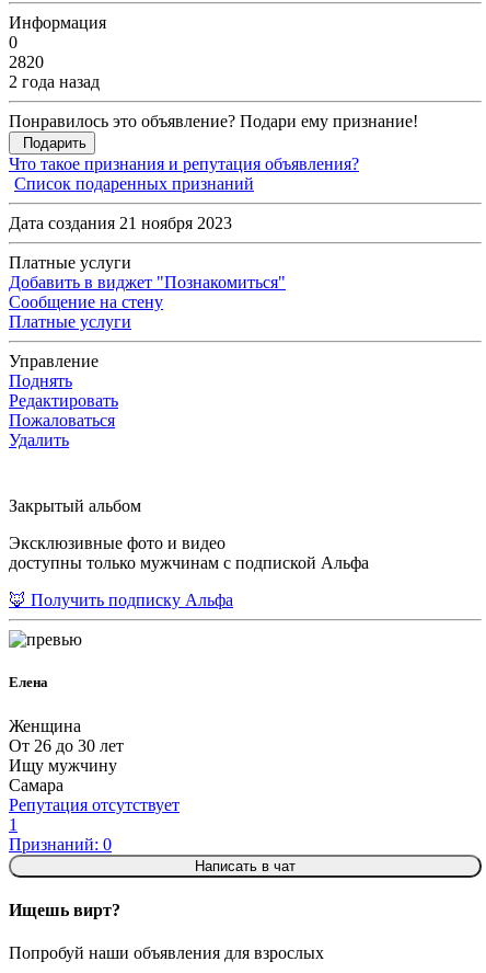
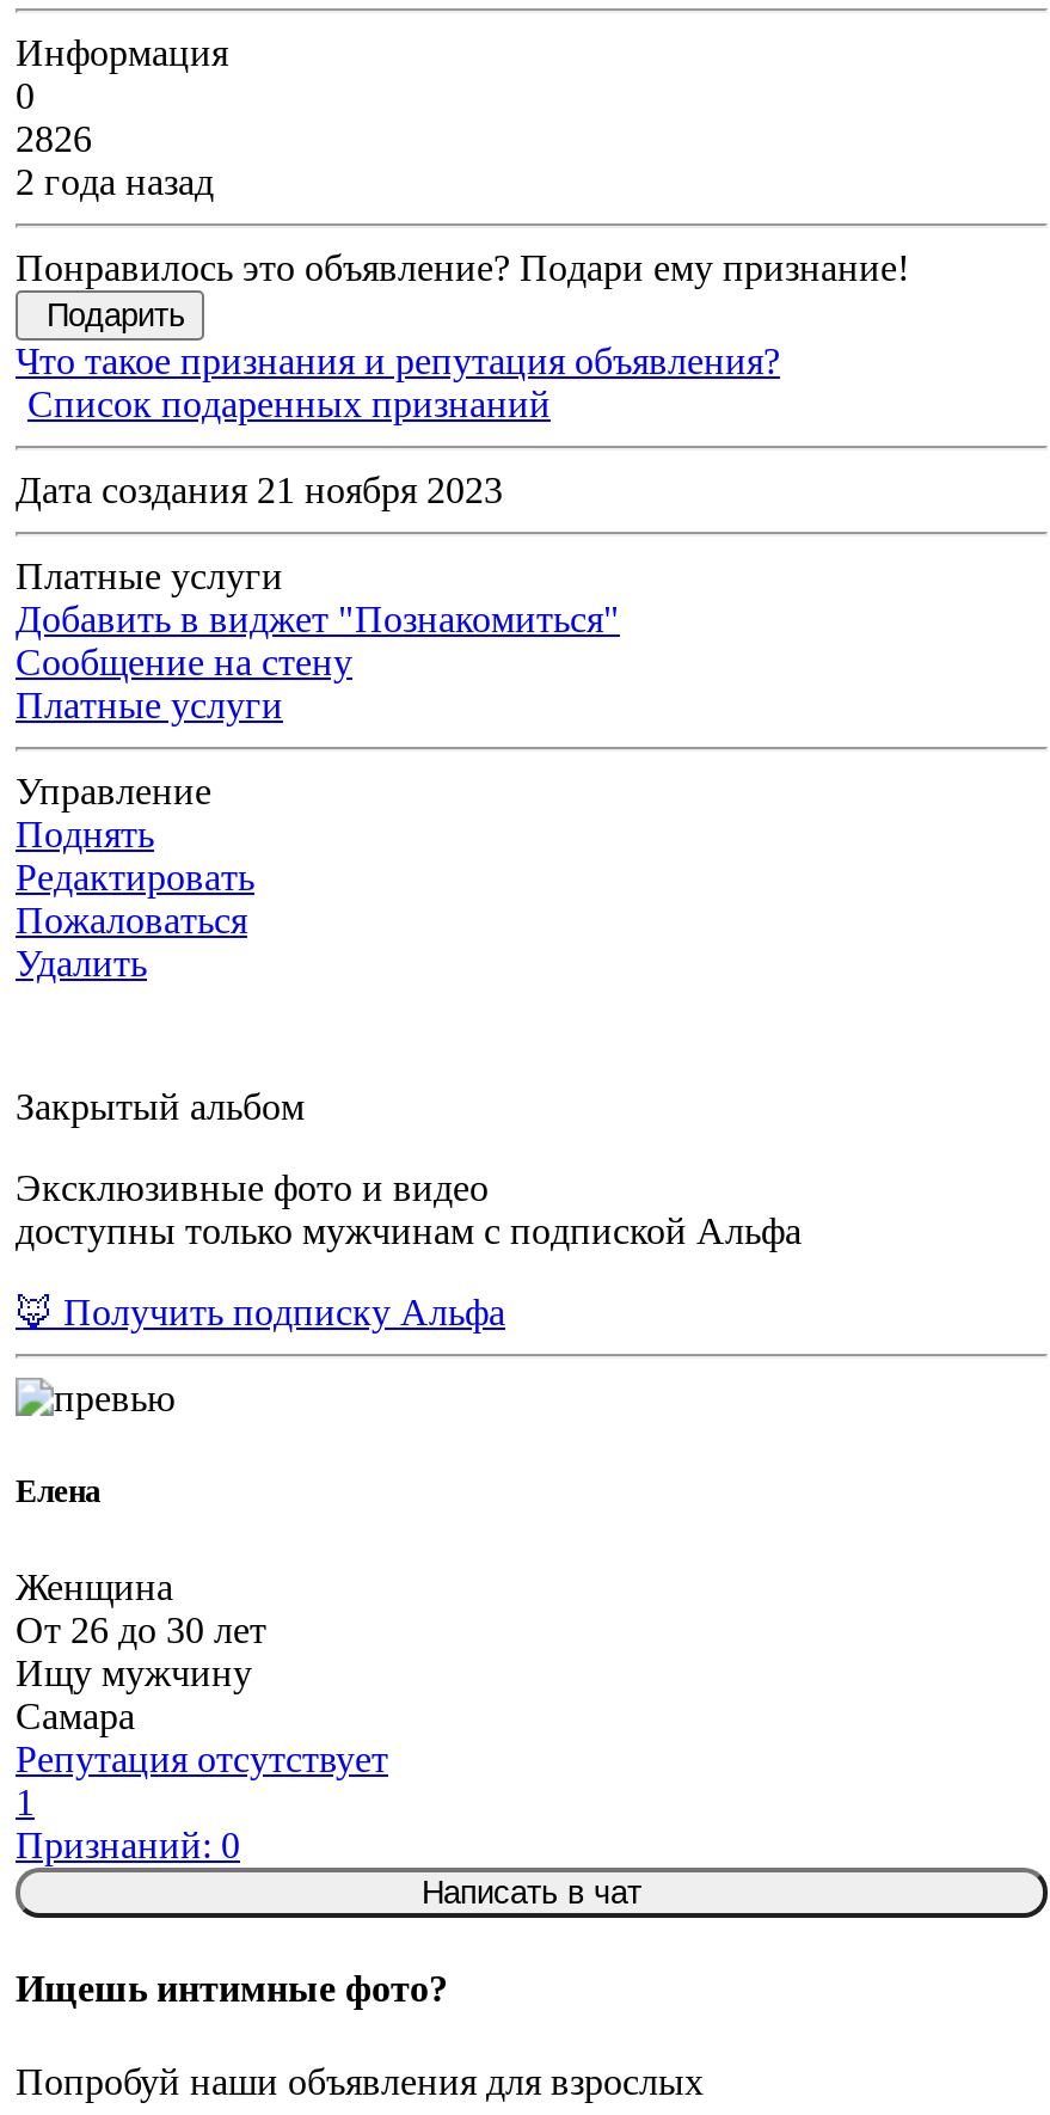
[9,53,44,71] 2820 -> [16,119,92,159] 2826
[9,900,120,919] Ищешь вирт? -> [16,1968,448,2008] Ищешь интимные фото?

